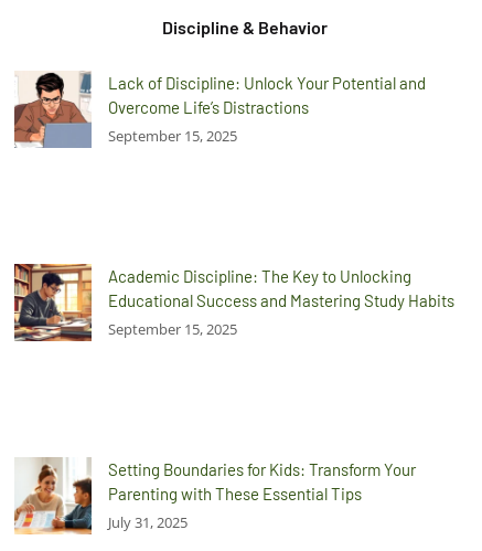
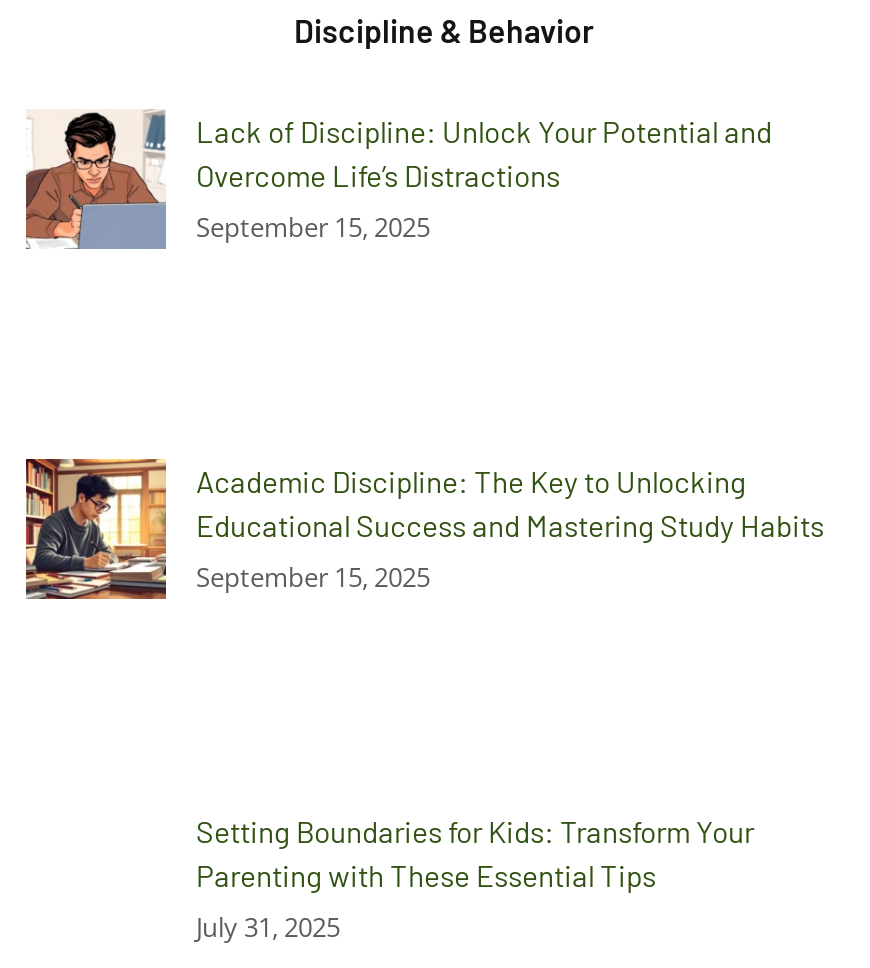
[13,456,93,536] [image] -> none

